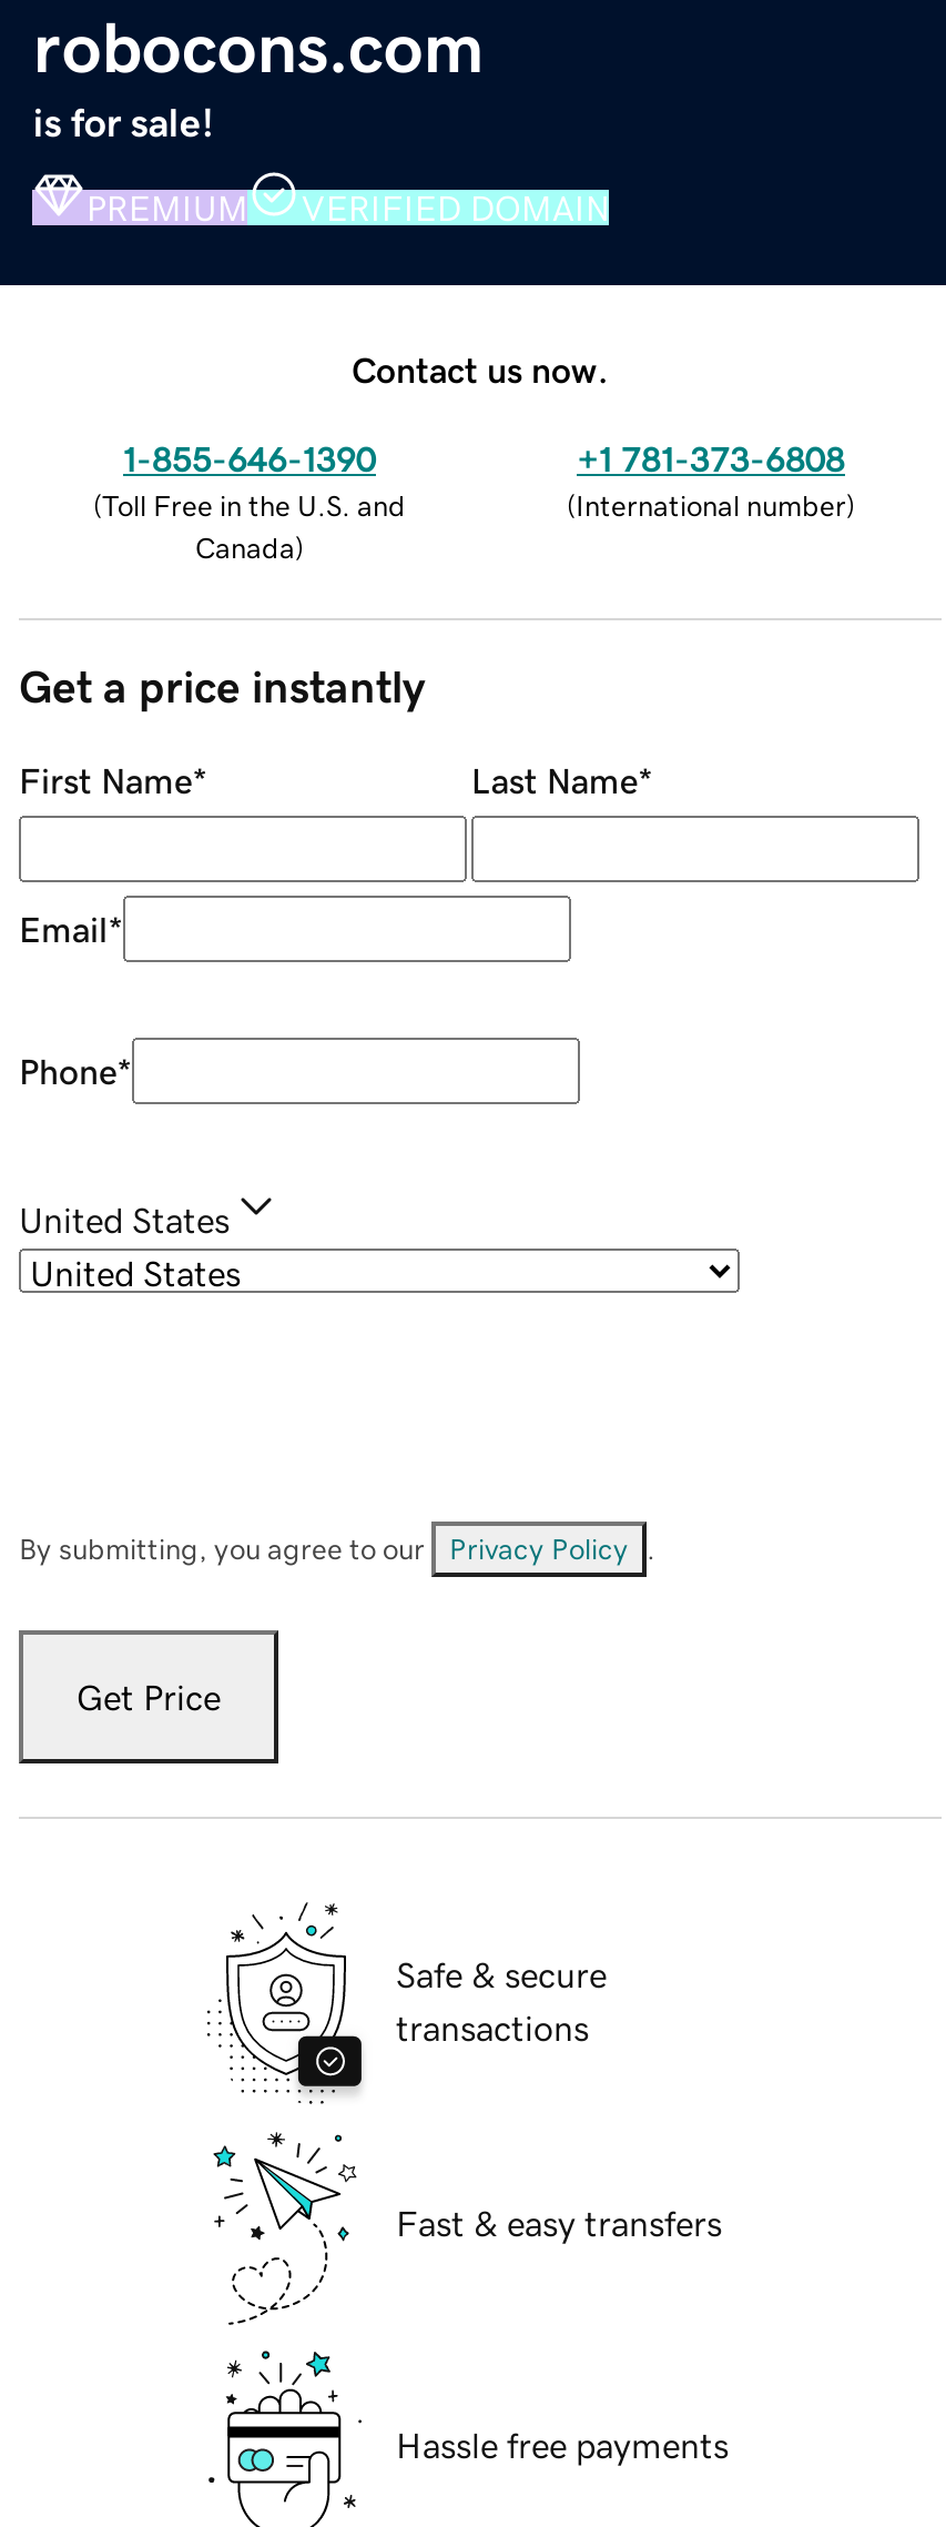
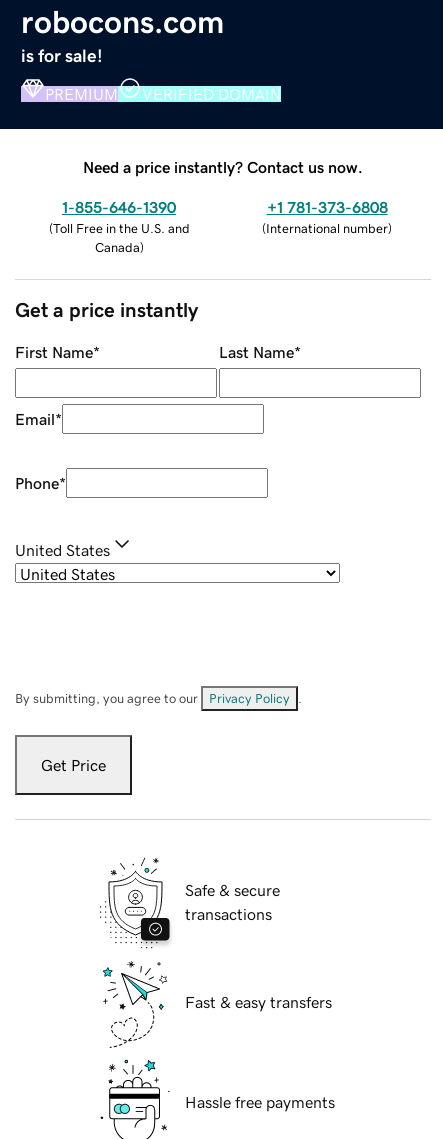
[352,351,609,386] Contact us now. -> [83,159,363,175] Need a price instantly? Contact us now.

